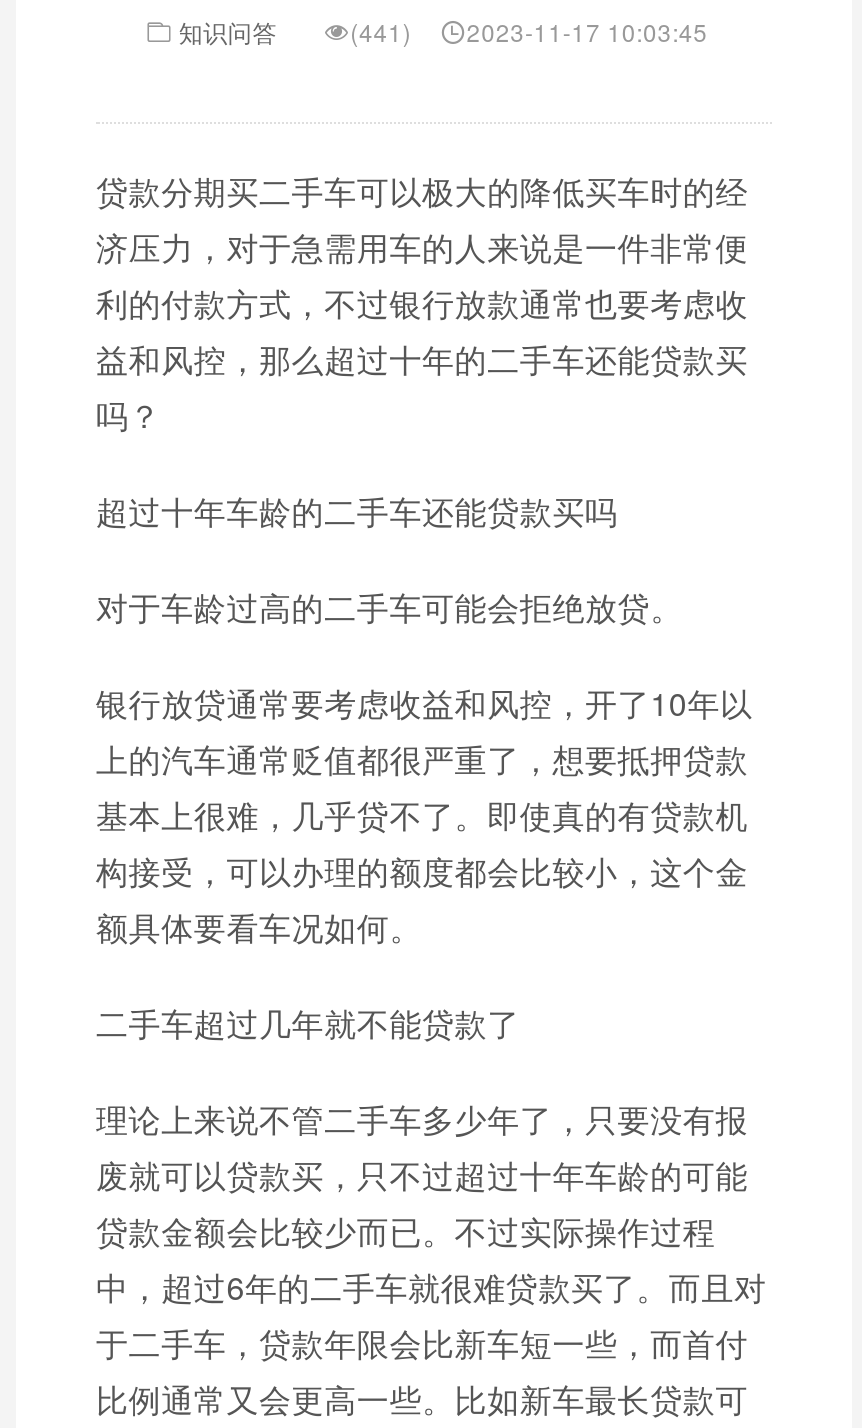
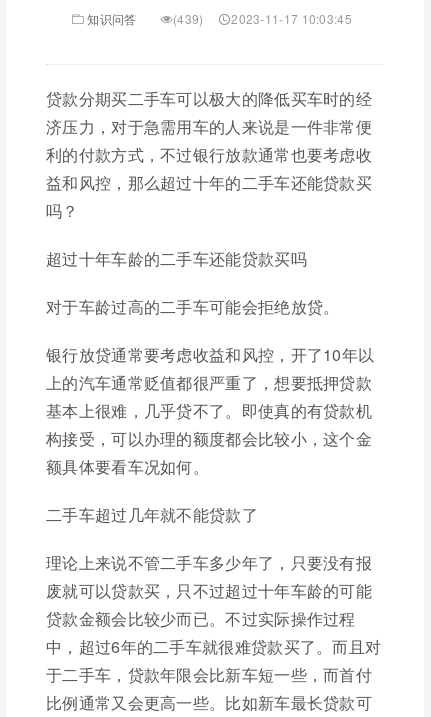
[350,14,708,48] (441) 2023-11-17 10:03:45 -> [173,10,352,27] (439) 2023-11-17 10:03:45

